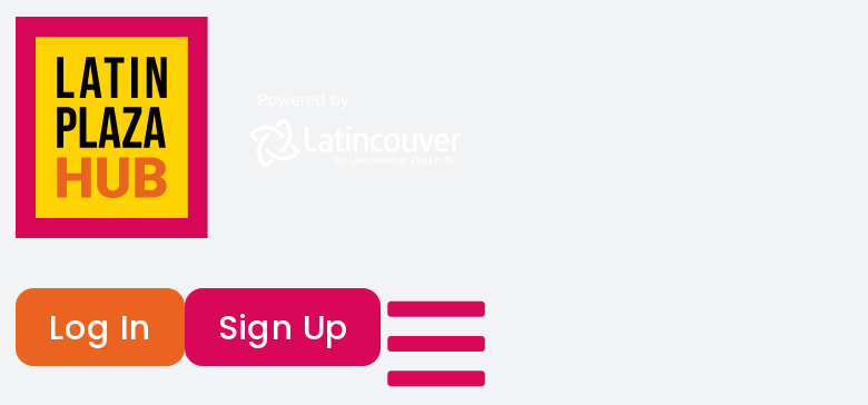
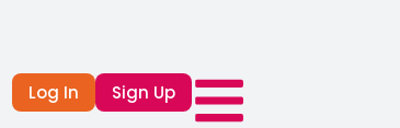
[13,14,211,241] [image] -> none

